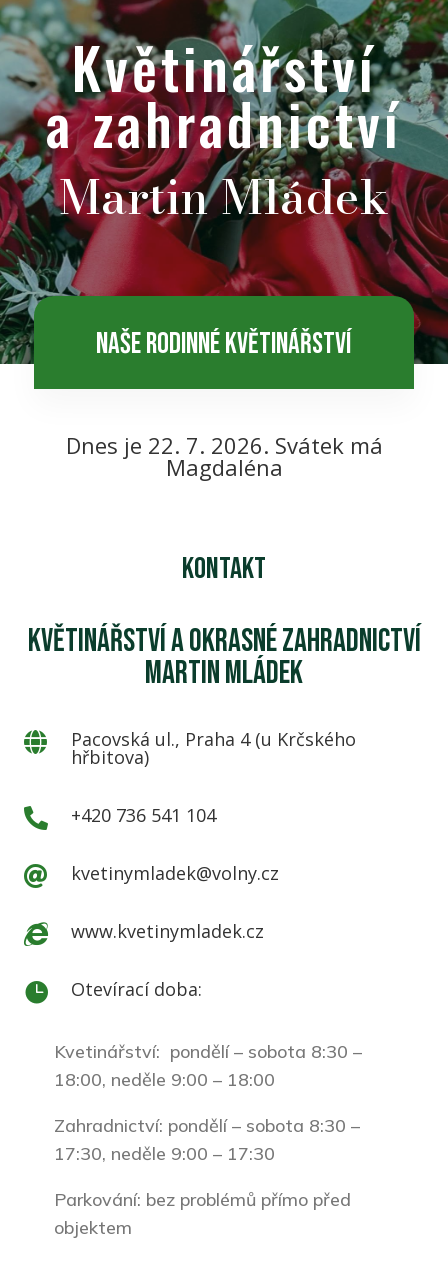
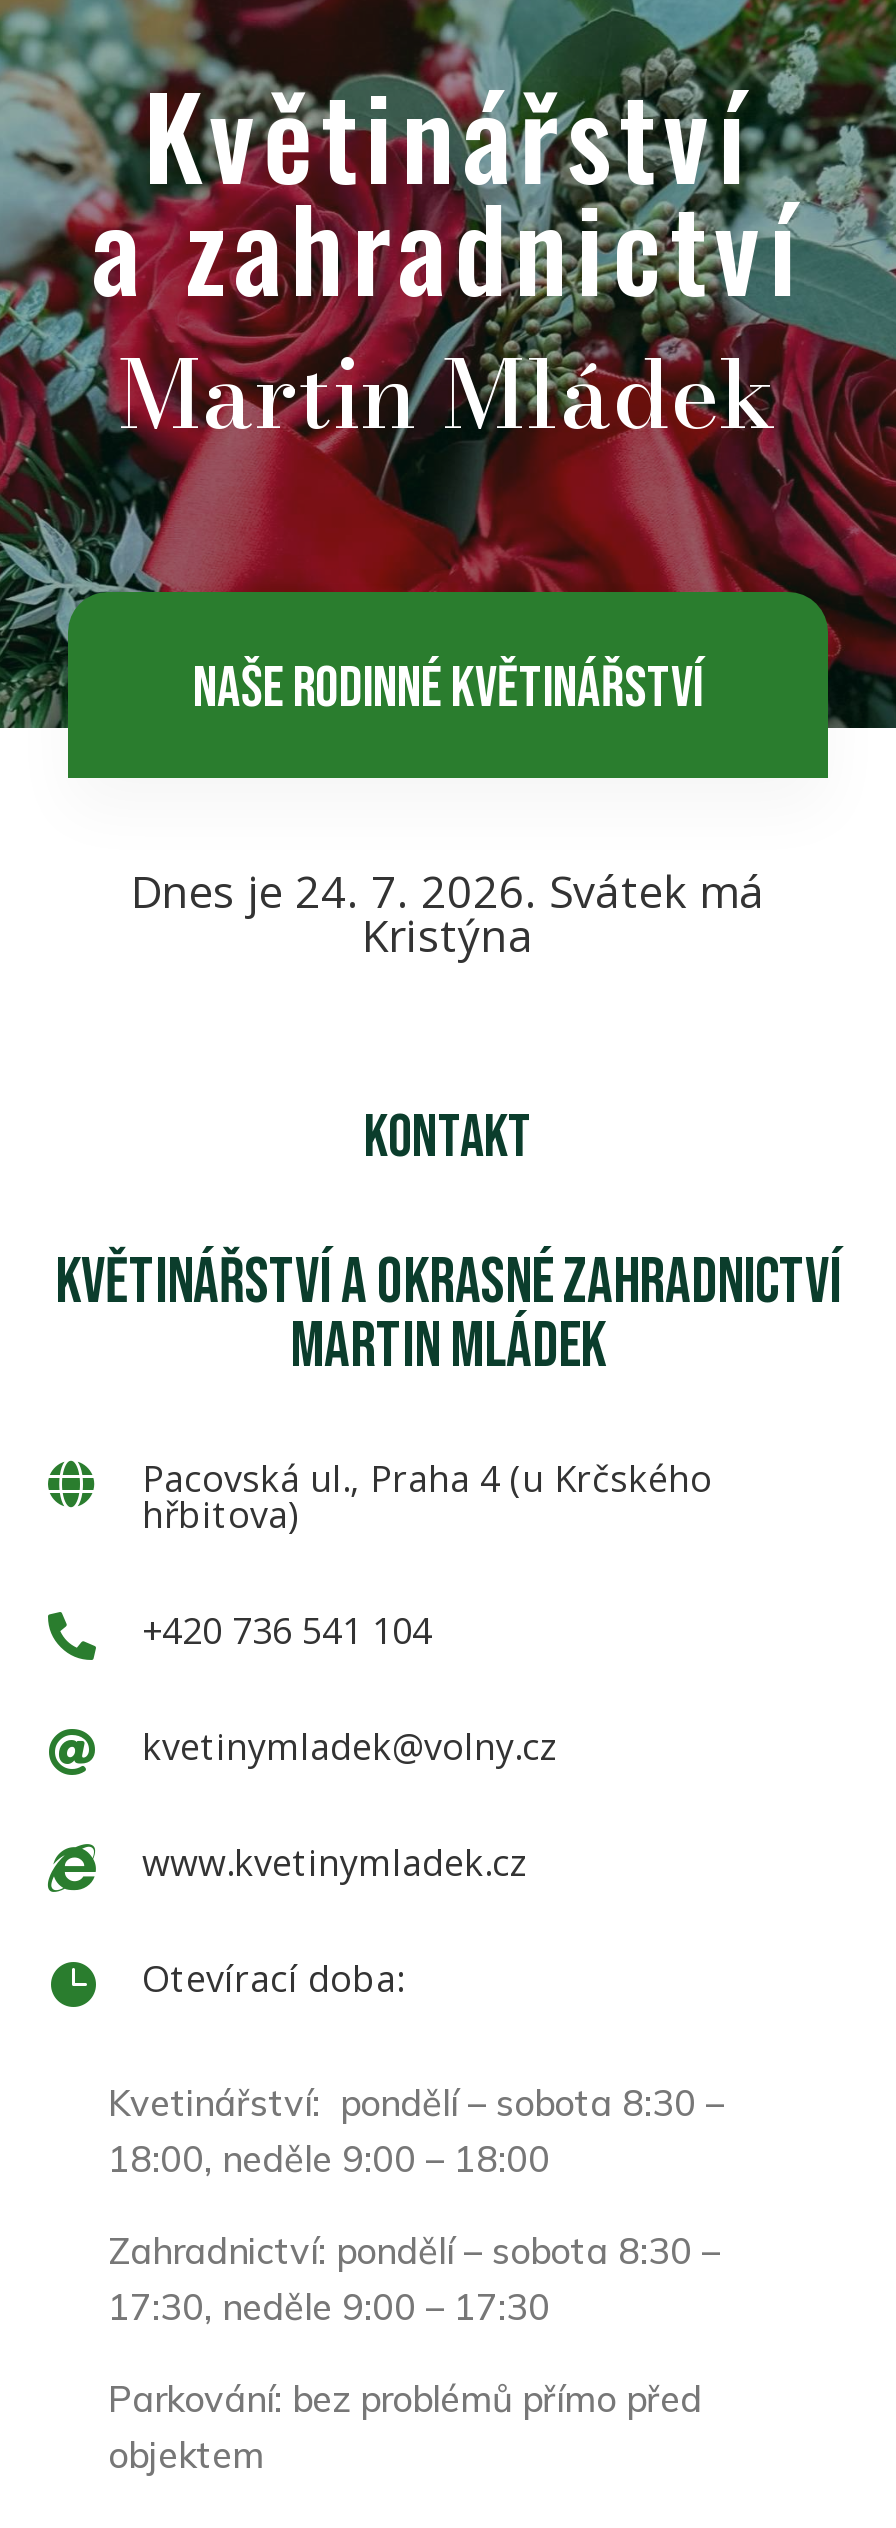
[65,430,382,482] Dnes je 22. 7. 2026. Svátek má | Magdaléna -> [131,860,765,964] Dnes je 24. 7. 2026. Svátek má | Kristýna

